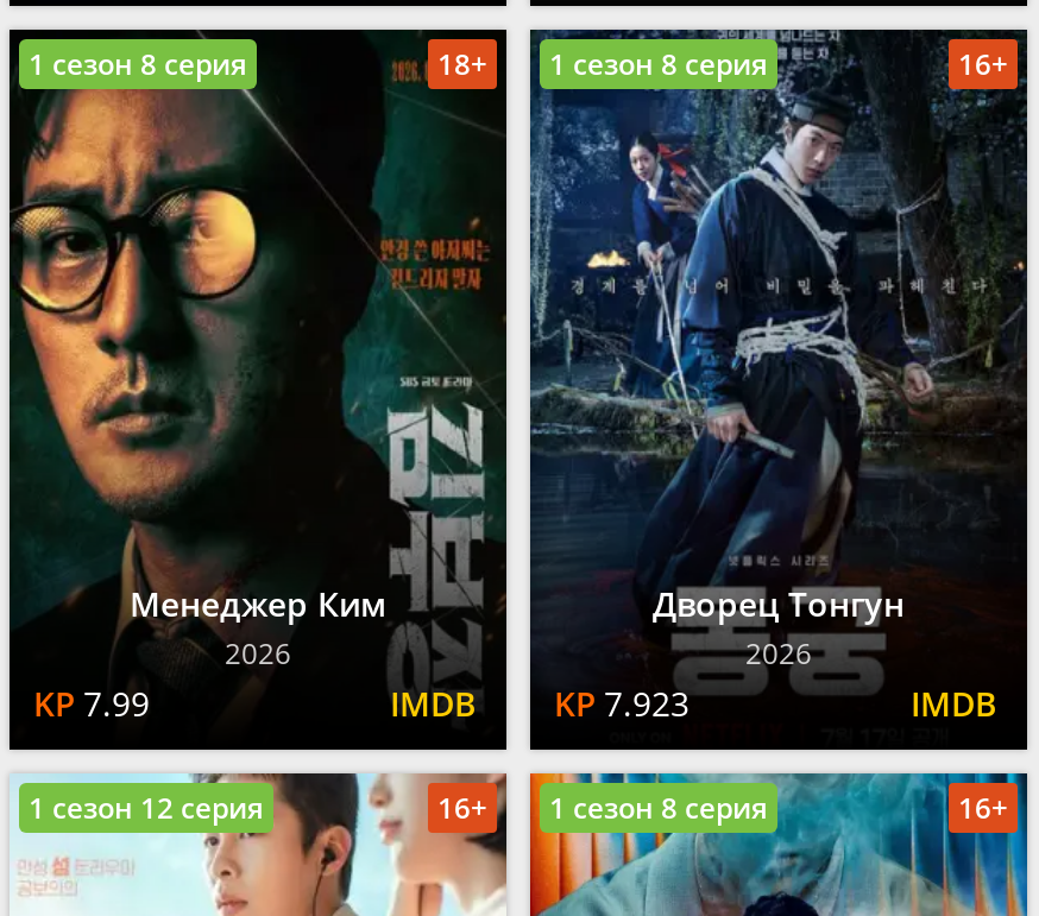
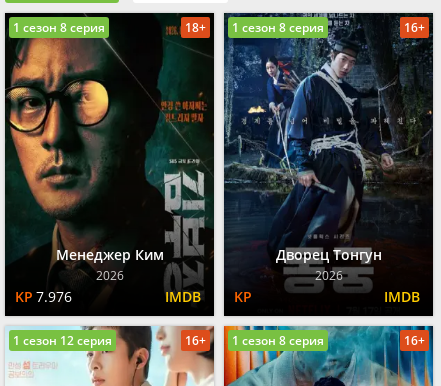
[83,681,150,727] 7.99 -> [36,287,72,306] 7.976
[604,681,689,727] 7.923 -> none

